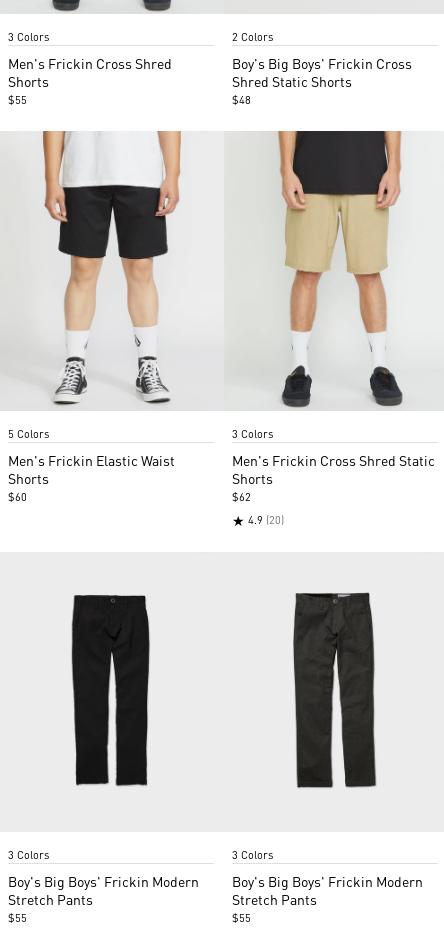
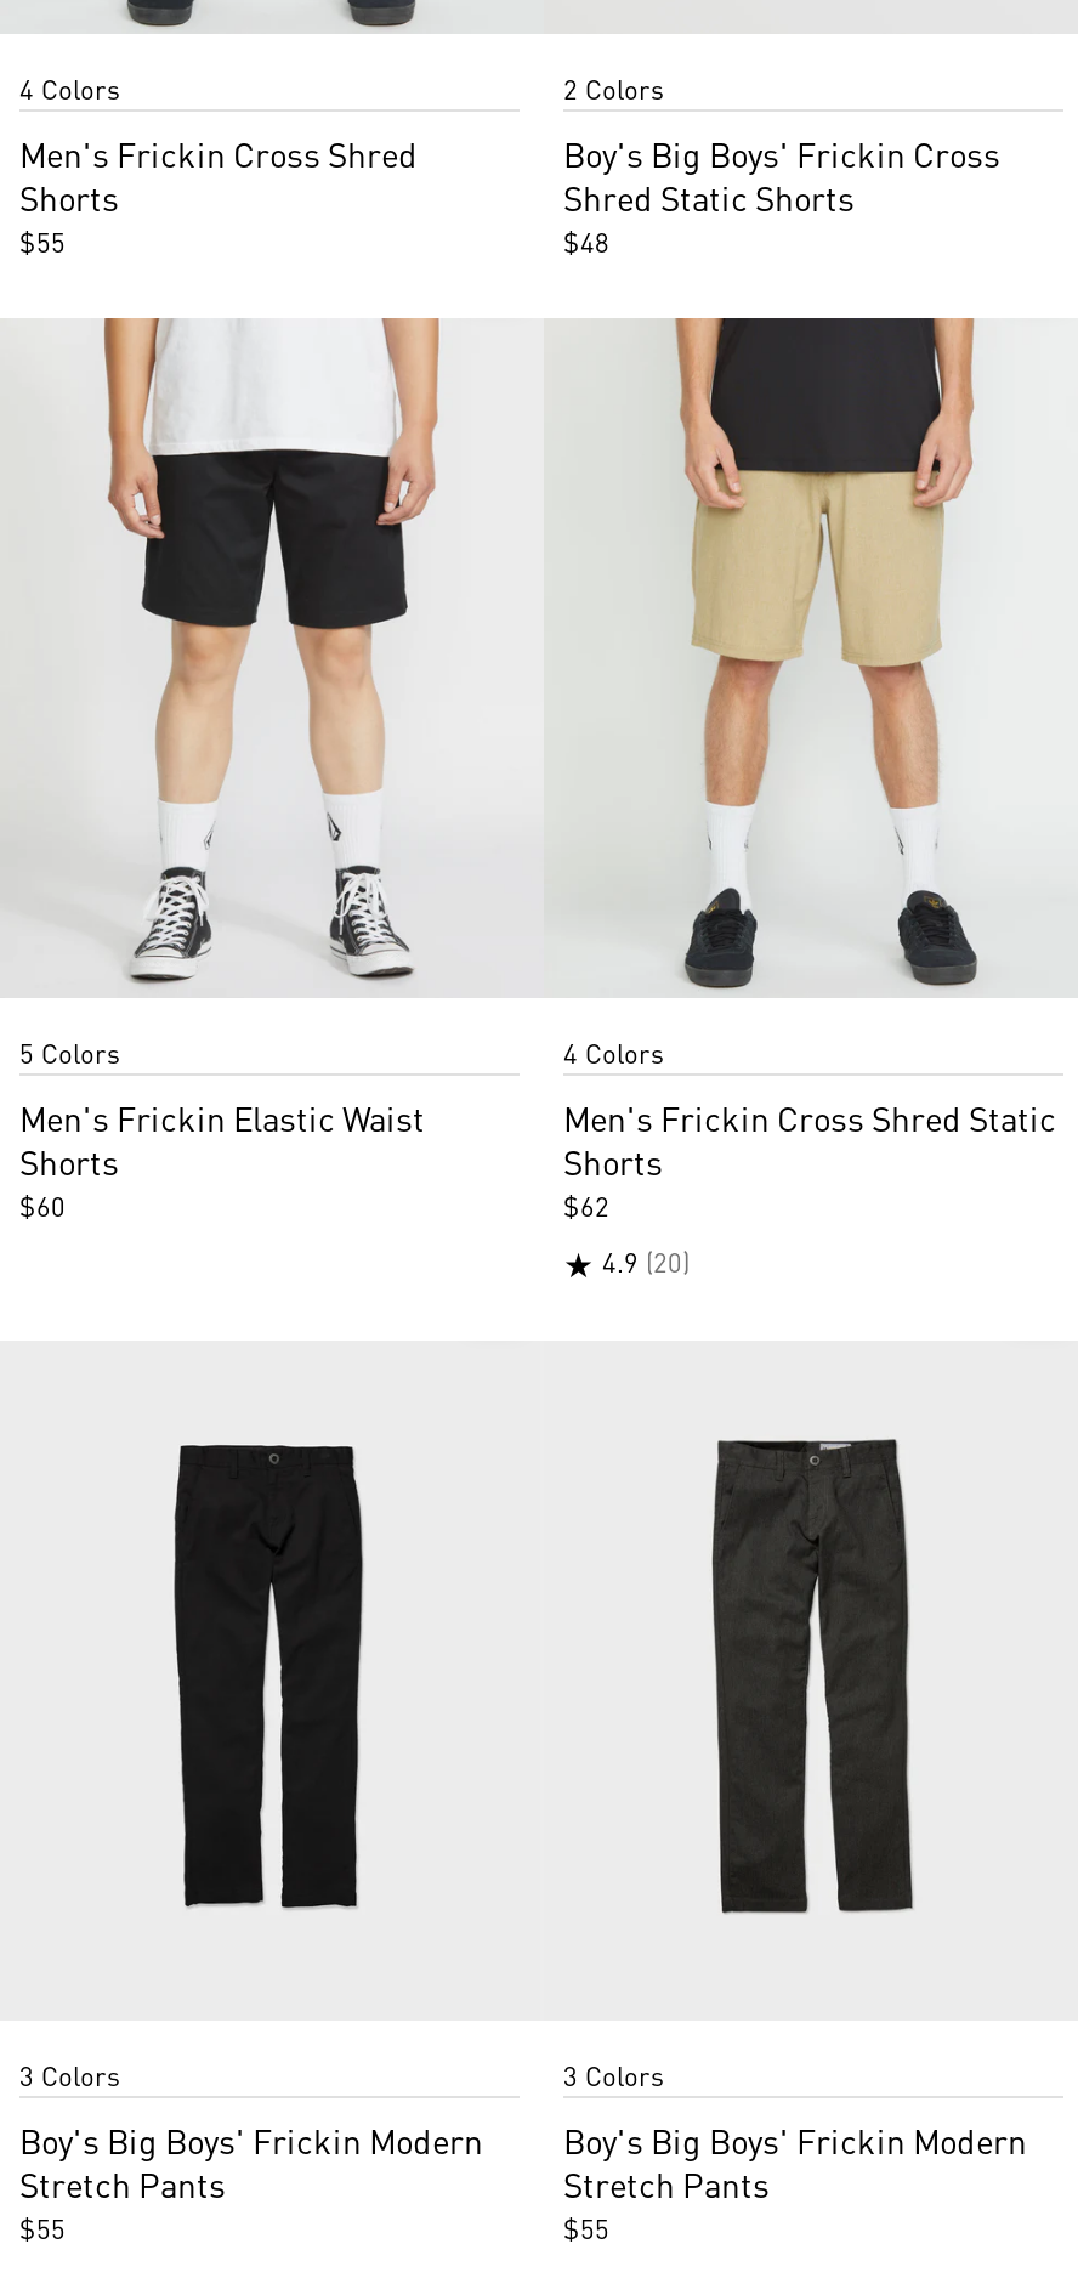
[8,30,49,44] 3 Colors -> [19,74,119,108] 4 Colors
[232,427,273,441] 3 Colors -> [563,1038,663,1072] 4 Colors

